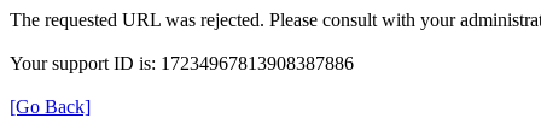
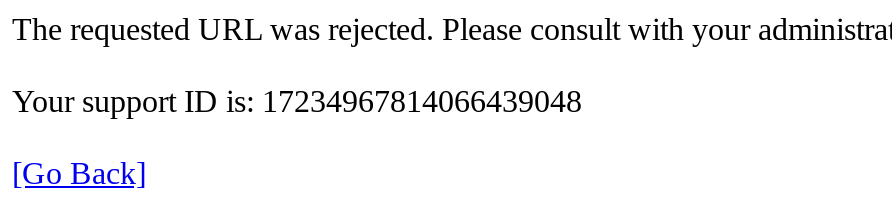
[10,53,354,73] Your support ID is: 17234967813908387886 -> [12,84,582,118] Your support ID is: 17234967814066439048

